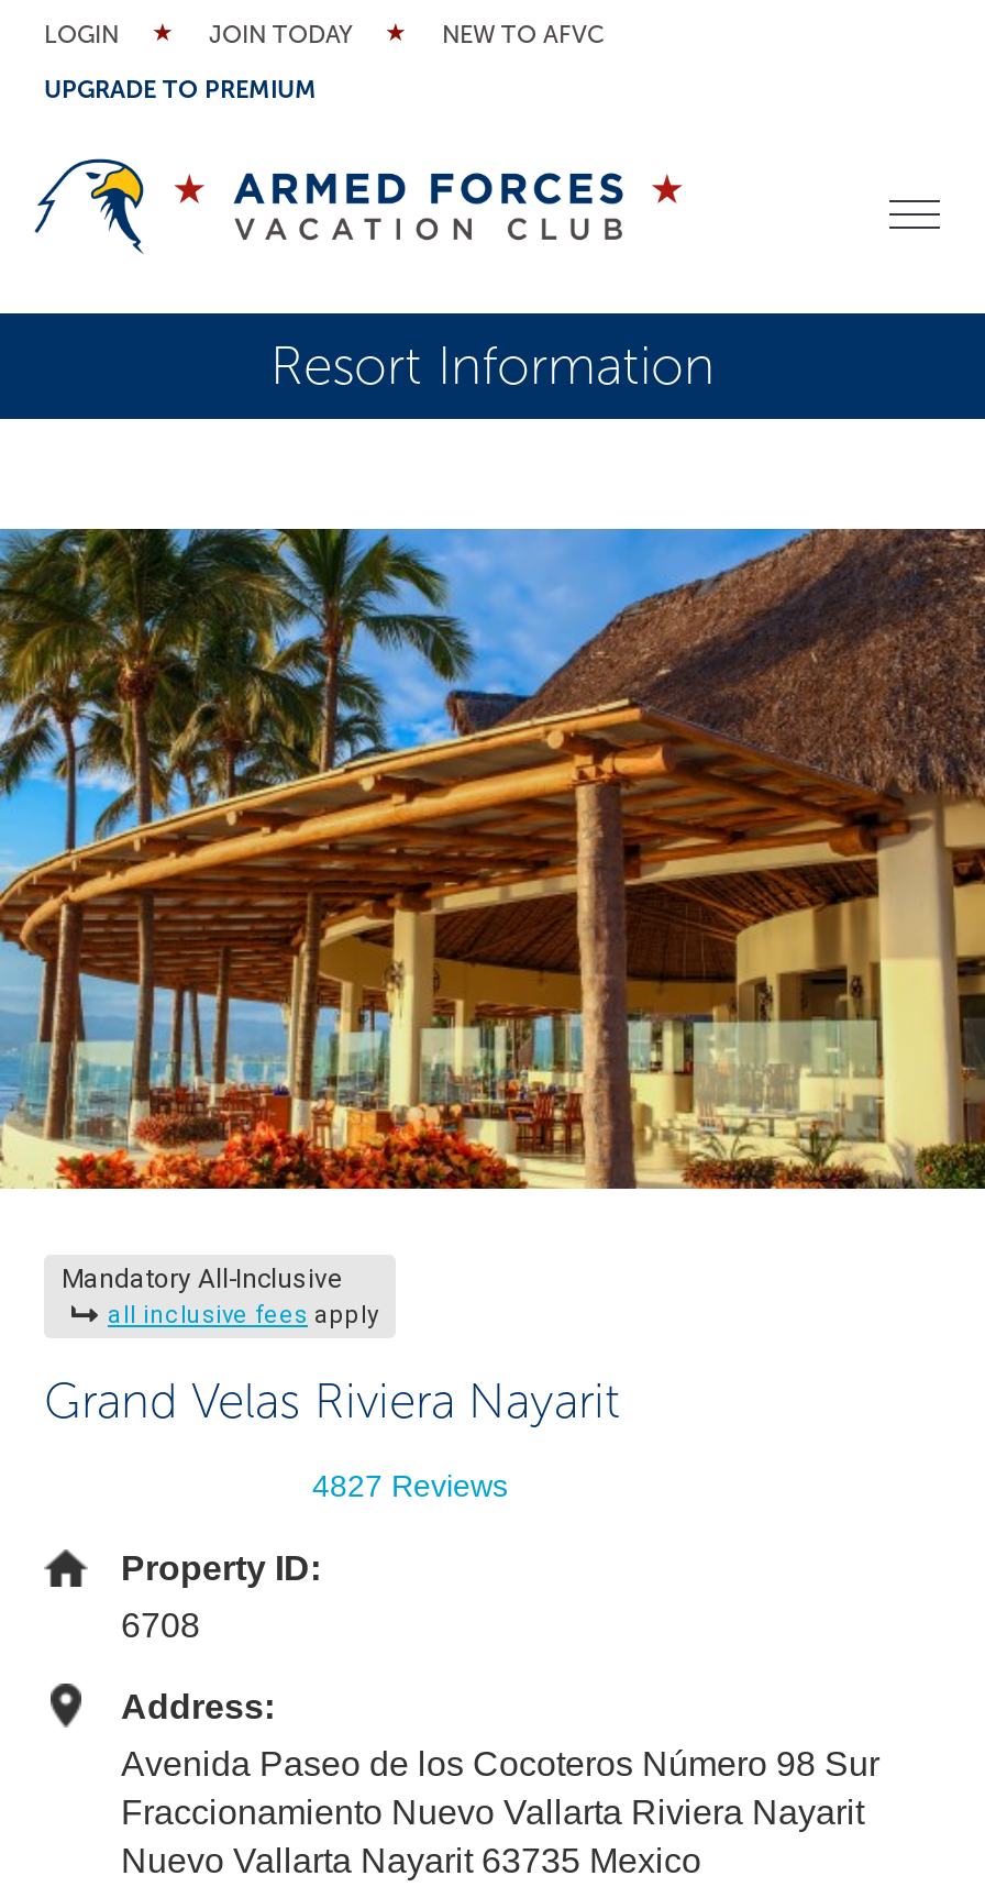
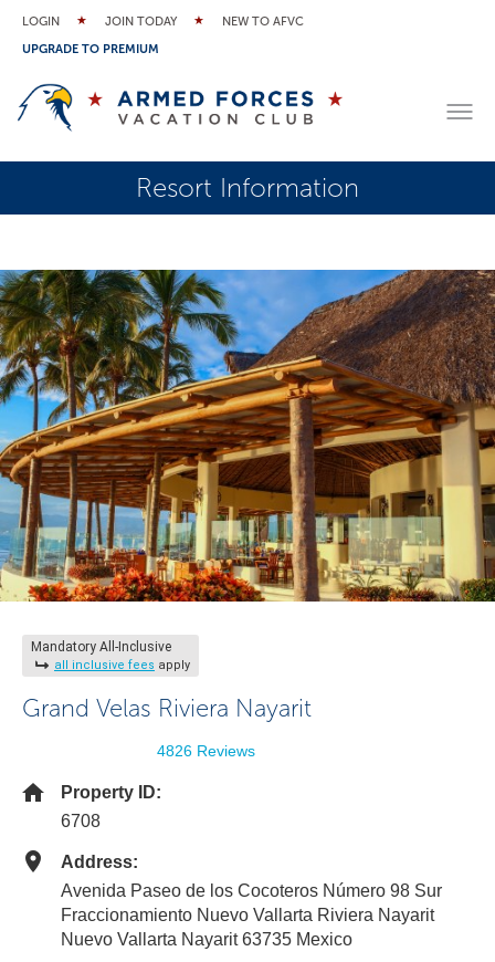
[312,1468,508,1503] 4827 Reviews -> [157,742,255,760] 4826 Reviews

